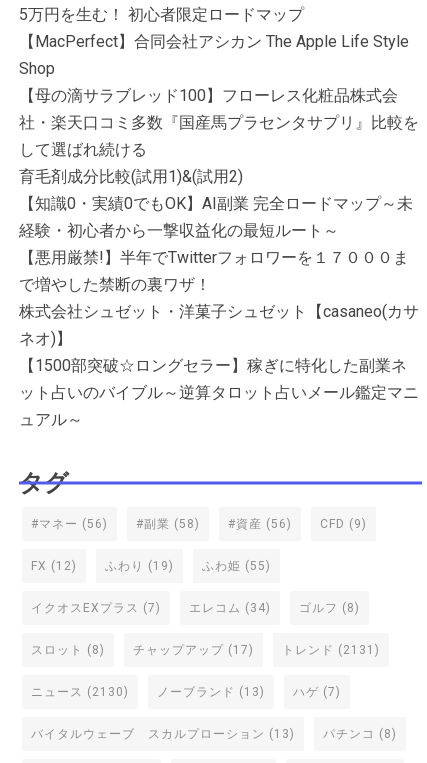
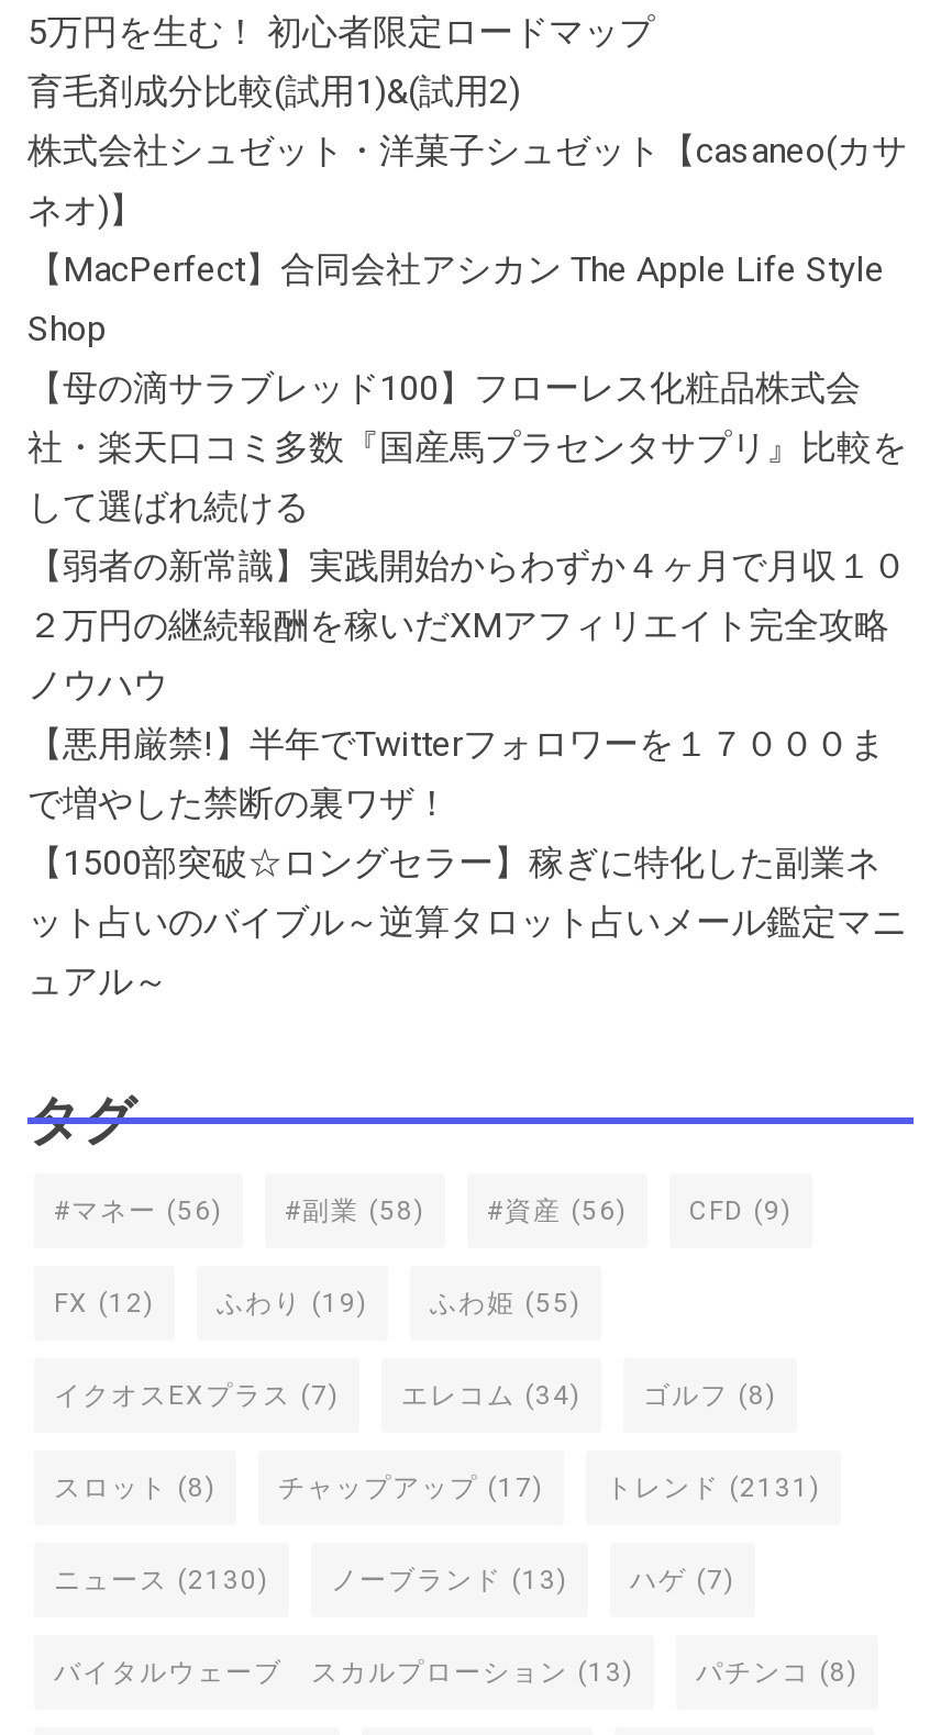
moved [19,32,419,159] -> [27,249,907,528]: 【MacPerfect】合同会社アシカン The Apple Life Style | Shop | 【母の滴サラブレッド100】フローレス化粧品株式会 | 社・楽天口コミ多数『国産馬プラセンタサプリ』比較を | して選ばれ続ける
moved [19,167,243,186] -> [27,71,520,113]: 育毛剤成分比較(試用1)&(試用2)
[19,194,413,240] 【知識0・実績0でもOK】AI副業 完全ロードマップ～未 | 経験・初心者から一撃収益化の最短ルート～ -> [27,546,907,706] 【弱者の新常識】実践開始からわずか４ヶ月で月収１０ | ２万円の継続報酬を稼いだXMアフィリエイト完全攻略 | ノウハウ
moved [19,248,409,294] -> [27,724,885,825]: 【悪用厳禁!】半年でTwitterフォロワーを１７０００ま | で増やした禁断の裏ワザ！
moved [19,302,419,348] -> [27,130,907,231]: 株式会社シュゼット・洋菓子シュゼット【casaneo(カサ | ネオ)】

